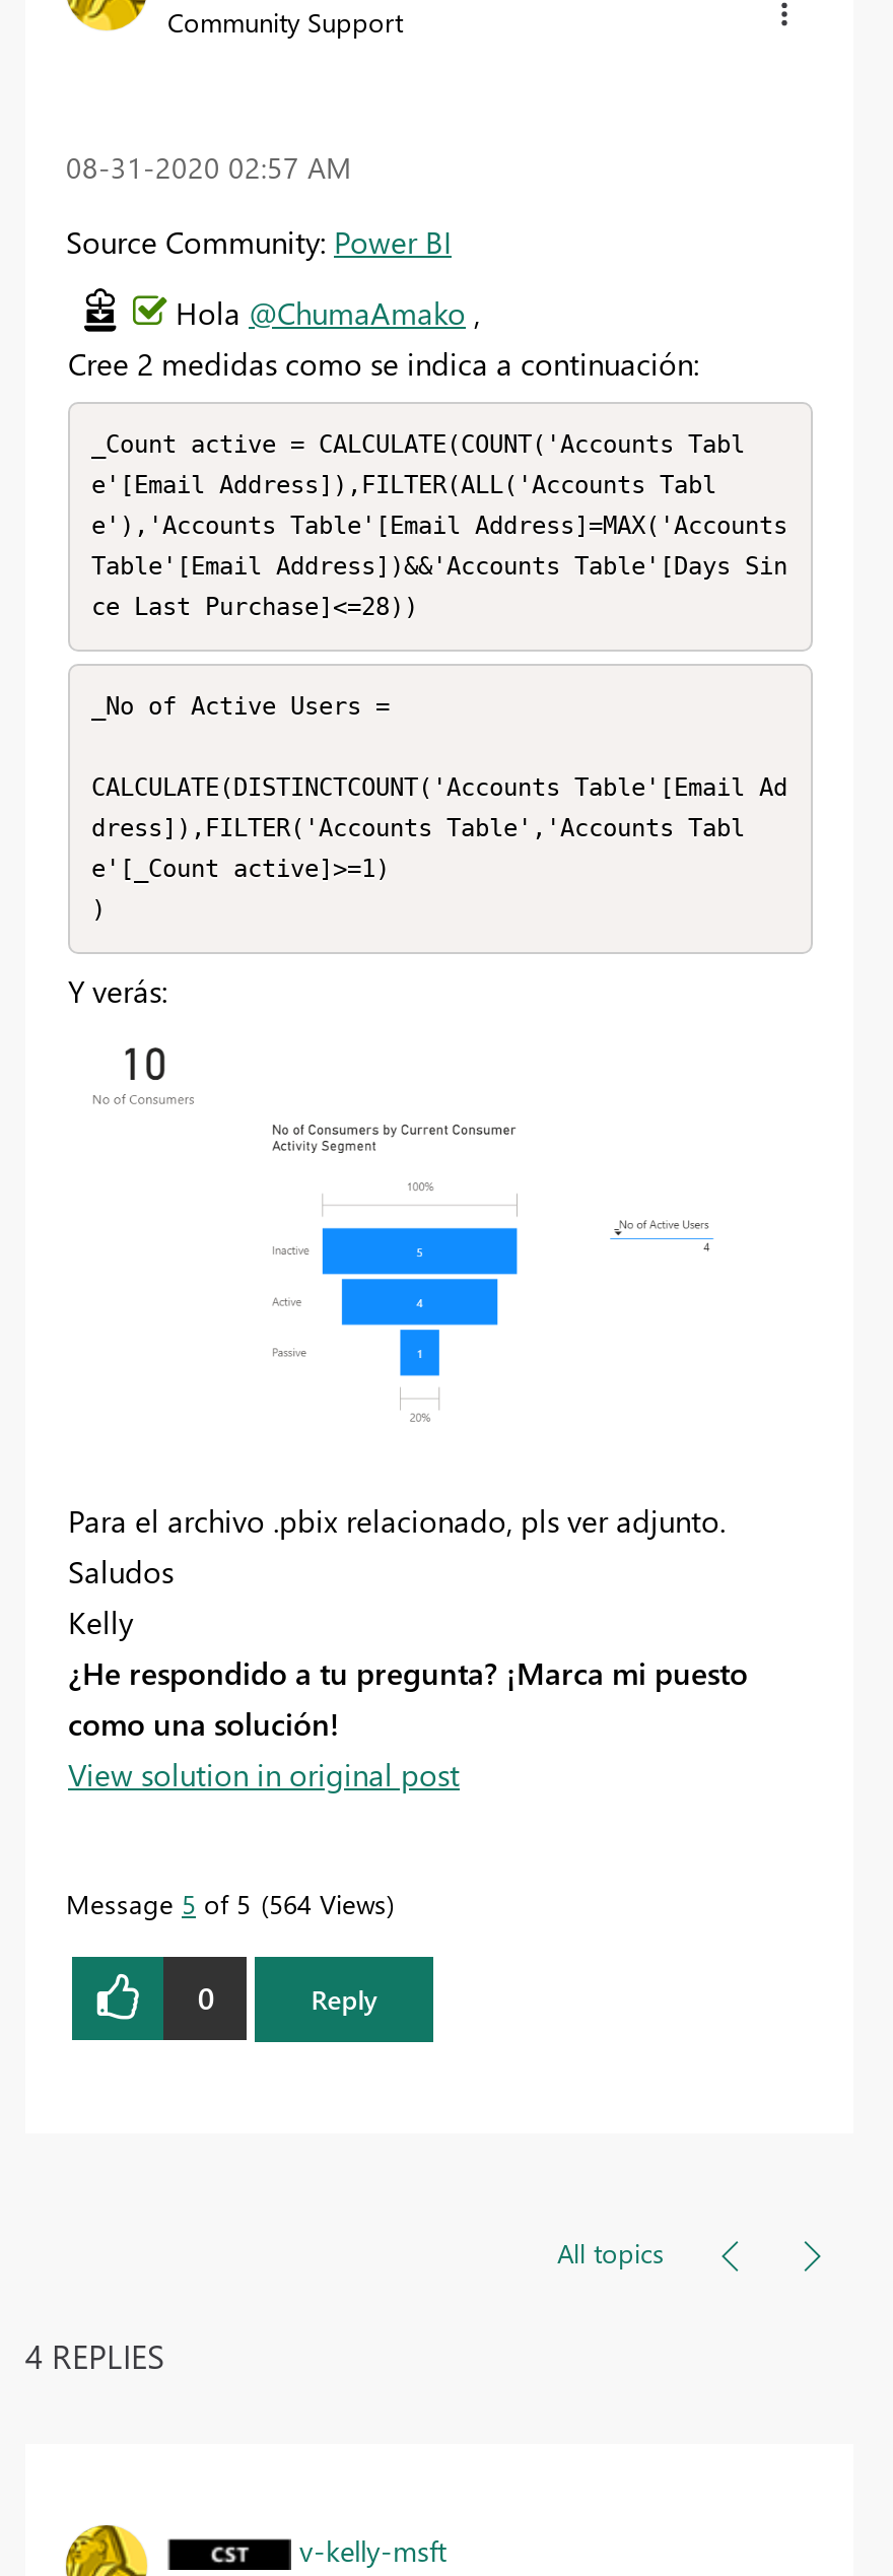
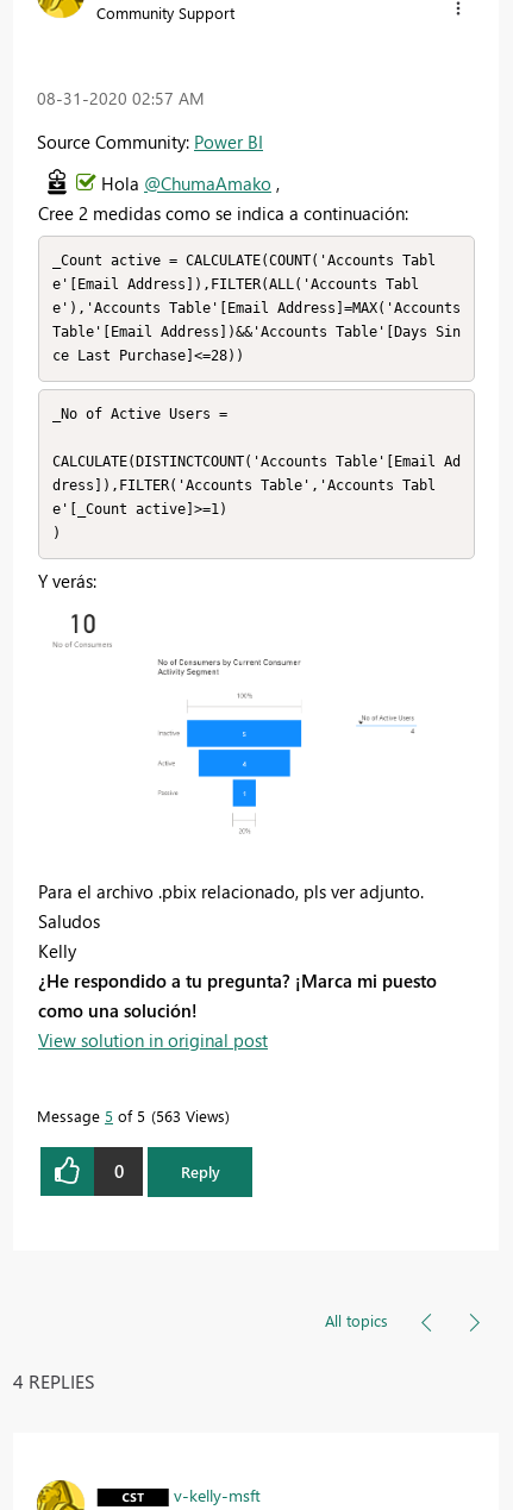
[66,1885,387,1920] Message 5 of 5 564 Views -> [37,1105,225,1125] Message 5 of 5 563 Views

